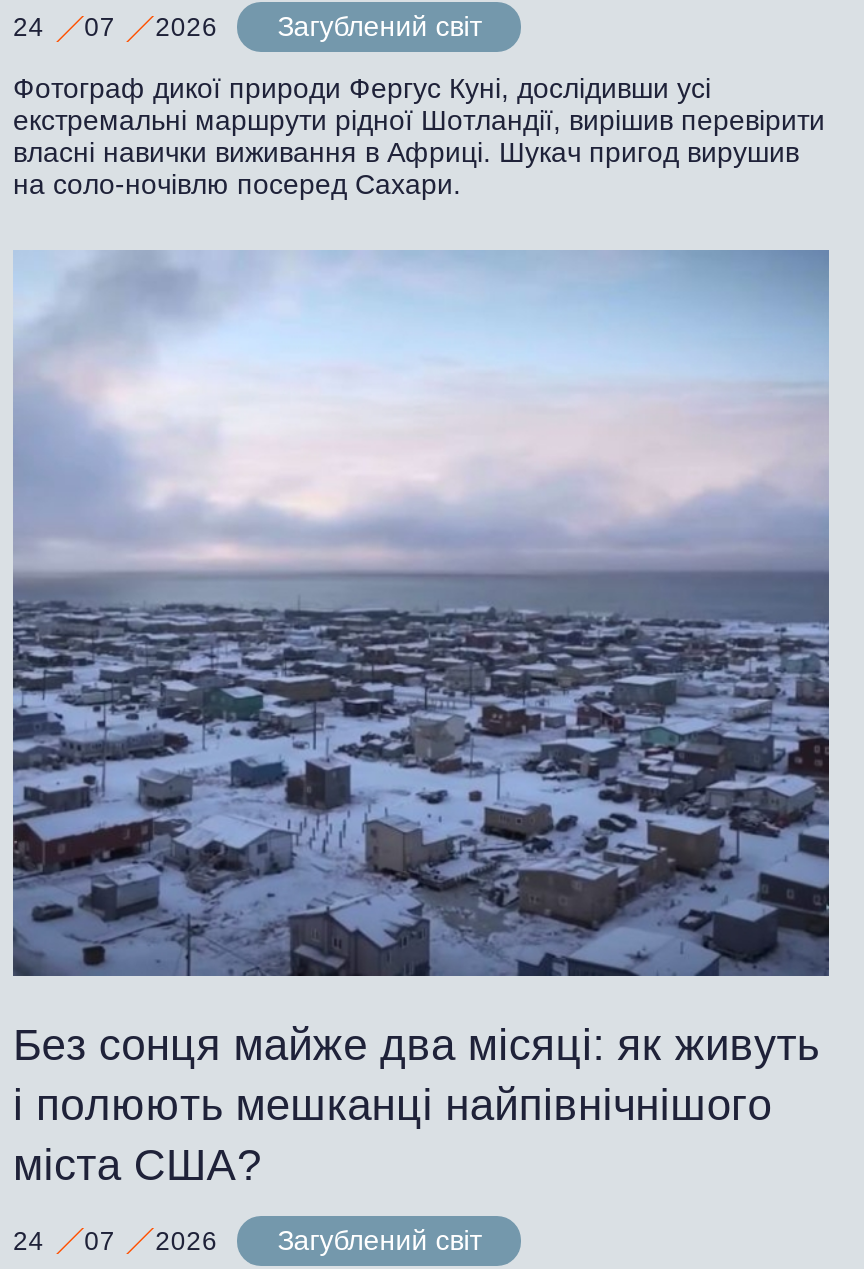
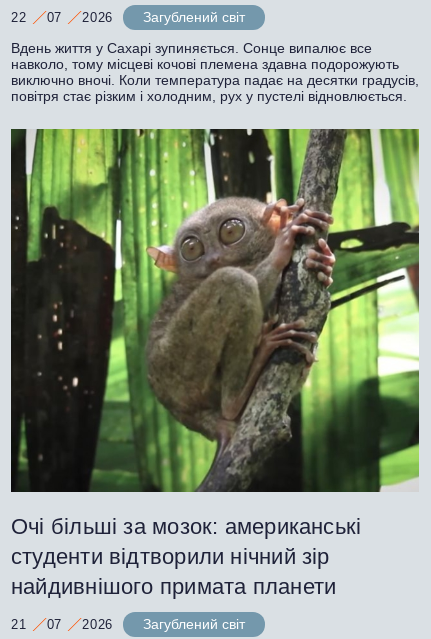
[13,11,481,43] 24 07 2026 Загублений світ -> [11,9,245,25] 22 07 2026 Загублений світ
[13,73,825,201] Фотограф дикої природи Фергус Куні, дослідивши усі | екстремальні маршрути рідної Шотландії, вирішив перевірити | власні навички виживання в Африці. Шукач пригод вирушив | на соло-ночівлю посеред Сахари. -> [11,40,419,104] Вдень життя у Сахарі зупиняється. Сонце випалює все | навколо, тому місцеві кочові племена здавна подорожують | виключно вночі. Коли температура падає на десятки градусів, | повітря стає різким і холодним, рух у пустелі відновлюється.
[11,249,831,1190] [image] | Без сонця майже два місяці: як живуть | і полюють мешканці найпівнічнішого | міста США? -> [10,128,420,599] [image] | Очі більші за мозок: американські | студенти відтворили нічний зір | найдивнішого примата планети
[13,1224,481,1256] 24 07 2026 Загублений світ -> [11,616,245,632] 21 07 2026 Загублений світ

